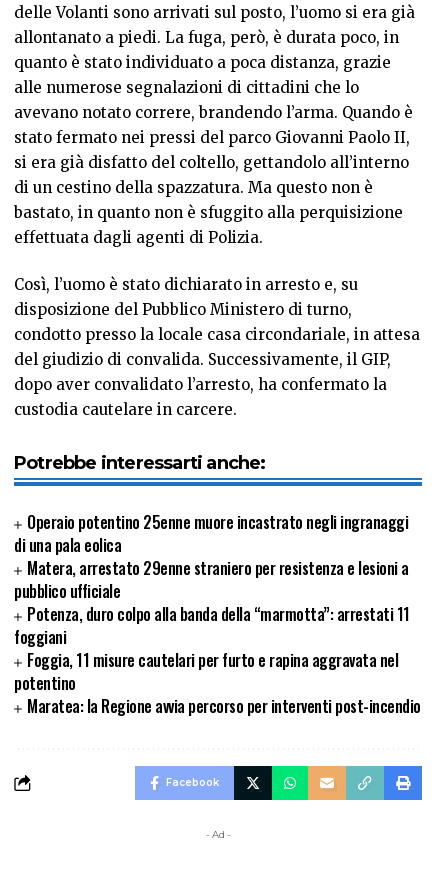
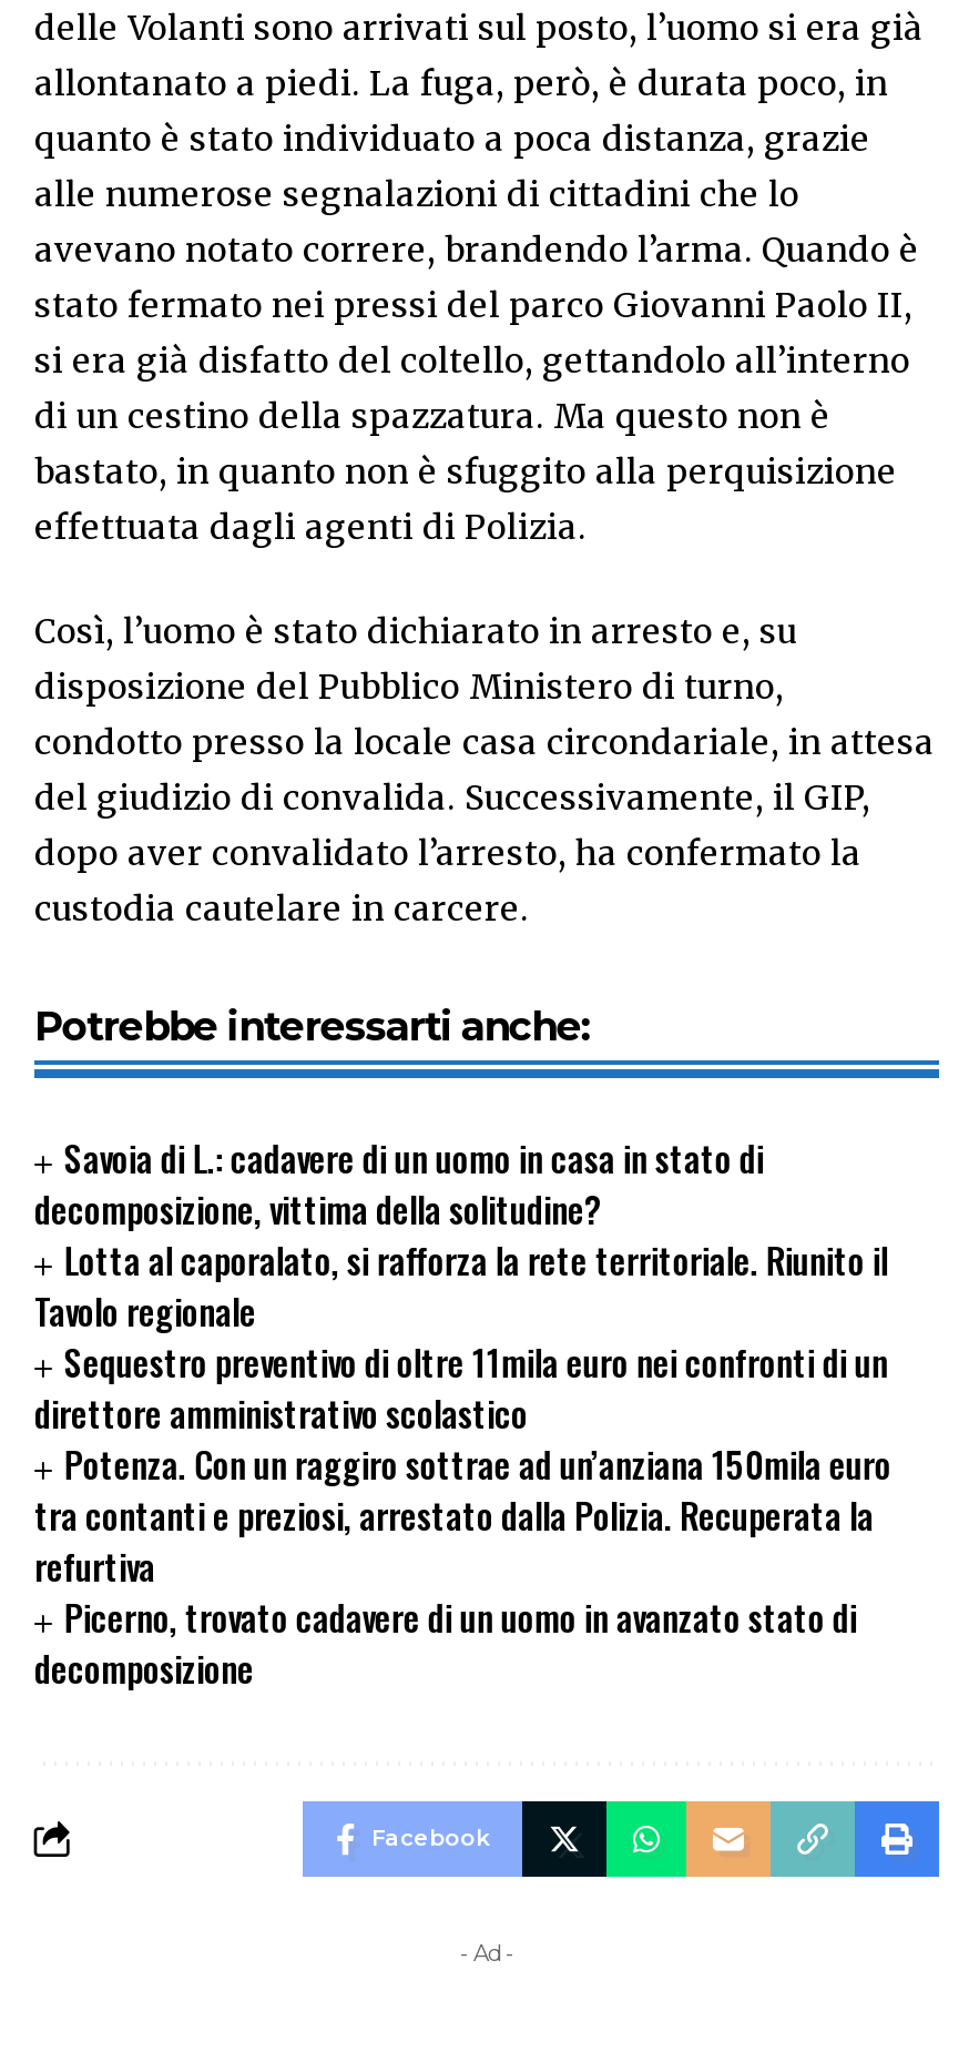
[14,510,421,718] Operaio potentino 25enne muore incastrato negli ingranaggi | di una pala eolica | Matera, arrestato 29enne straniero per resistenza e lesioni a | pubblico ufficiale | Potenza, duro colpo alla banda della “marmotta”: arrestati 11 | foggiani | Foggia, 11 misure cautelari per furto e rapina aggravata nel | potentino | Maratea: la Regione avvia percorso per interventi post-incendio -> [34,1132,891,1696] Savoia di L.: cadavere di un uomo in casa in stato di | decomposizione, vittima della solitudine? | Lotta al caporalato, si rafforza la rete territoriale. Riunito il | Tavolo regionale | Sequestro preventivo di oltre 11mila euro nei confronti di un | direttore amministrativo scolastico | Potenza. Con un raggiro sottrae ad un’anziana 150mila euro | tra contanti e preziosi, arrestato dalla Polizia. Recuperata la | refurtiva | Picerno, trovato cadavere di un uomo in avanzato stato di | decomposizione

